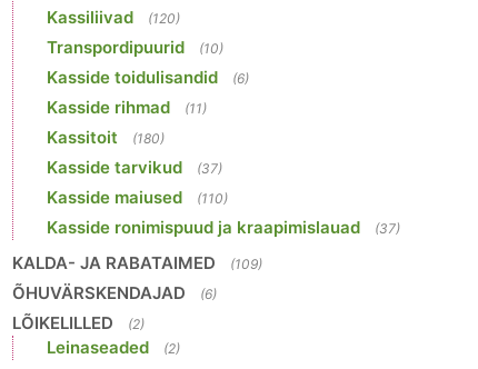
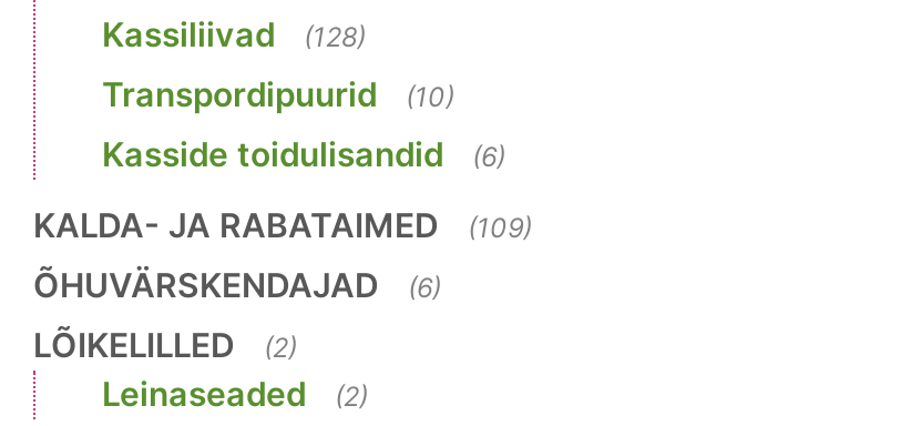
[47,7,180,28] Kassiliivad (120) -> [102,14,366,56] Kassiliivad (128)
[47,97,400,238] Kasside rihmad | (11) | Kassitoit | (180) | Kasside tarvikud | (37) | Kasside maiused | (110) | Kasside ronimispuud ja kraapimislauad | (37) -> none

